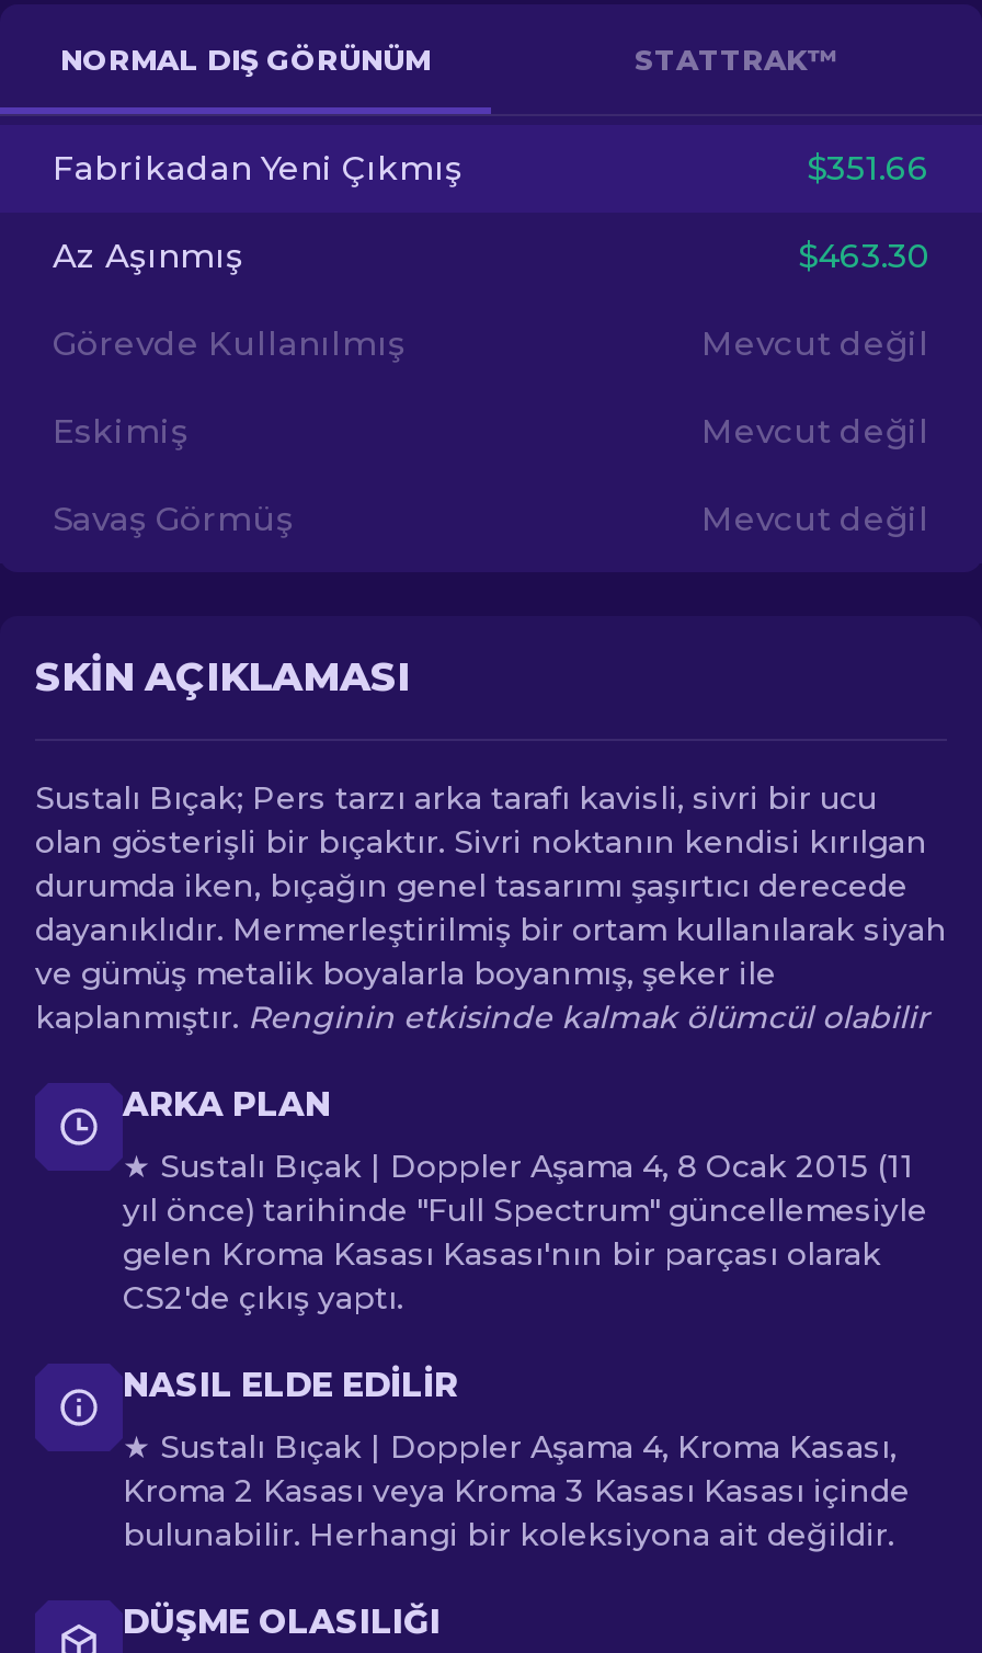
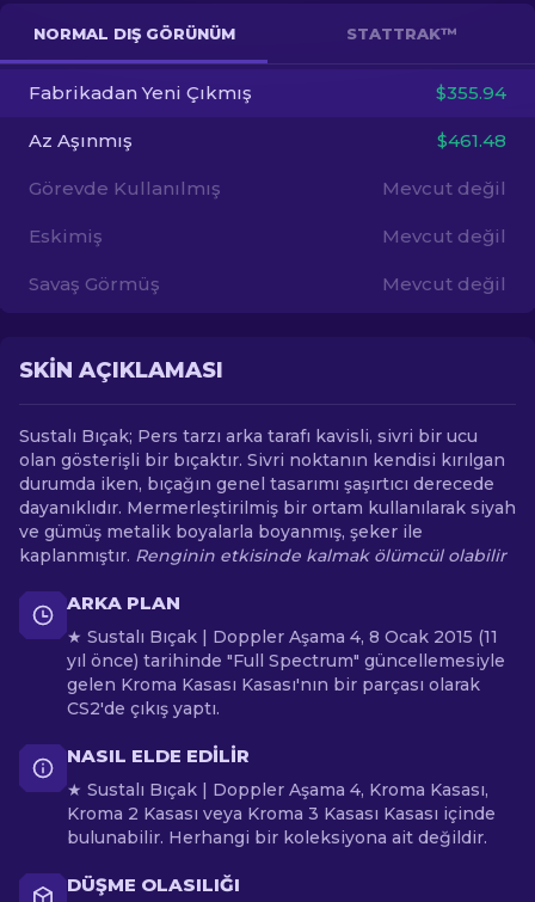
[807,147,929,189] $351.66 -> [436,81,506,104] $355.94
[798,235,929,276] $463.30 -> [437,129,506,152] $461.48

